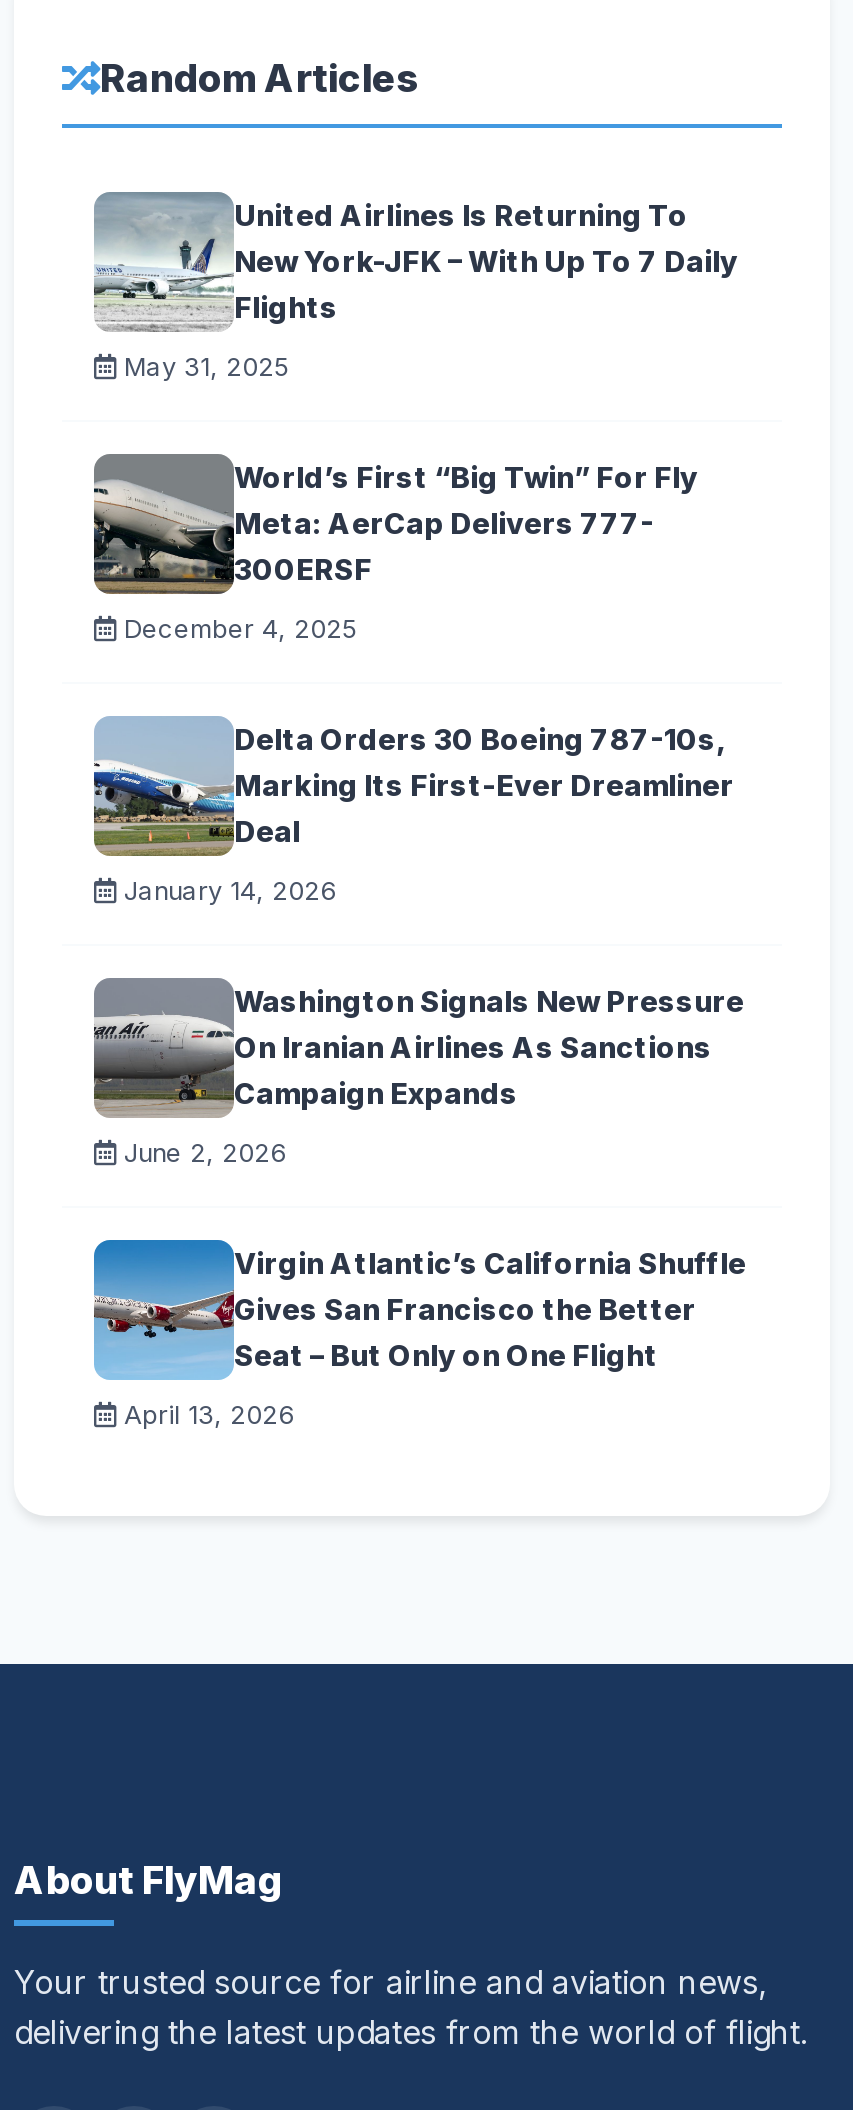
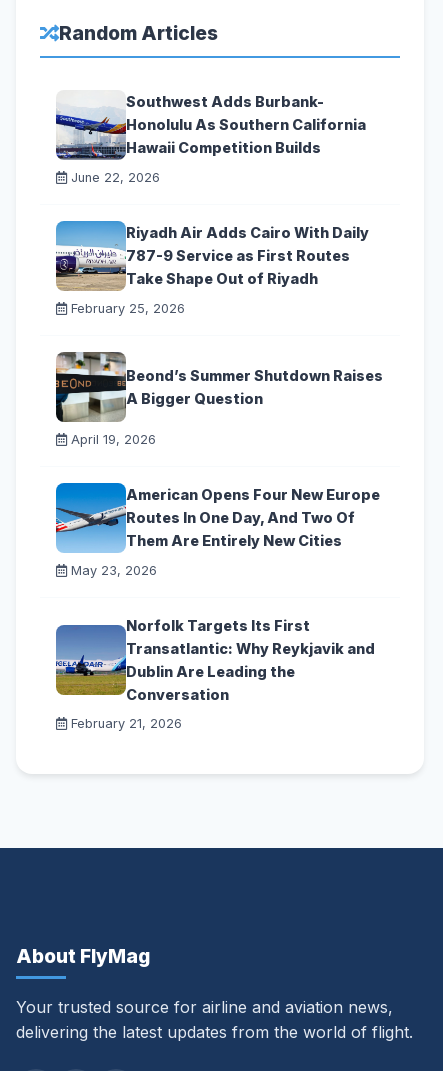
[92,192,738,325] [image] | United Airlines Is Returning To | New York-JFK – With Up To 7 Daily | Flights -> [55,93,366,159] [image] | Southwest Adds Burbank- | Honolulu As Southern California | Hawaii Competition Builds
[116,352,290,382] May 31, 2025 -> [67,170,160,185] June 22, 2026
[94,454,698,587] [image] | World’s First “Big Twin” For Fly | Meta: AerCap Delivers 777- | 300ERSF -> [56,221,369,291] [image] | Riyadh Air Adds Cairo With Daily | 787-9 Service as First Routes | Take Shape Out of Riyadh
[116,614,358,644] December 4, 2025 -> [67,301,185,316] February 25, 2026
[92,718,734,849] [image] | Delta Orders 30 Boeing 787-10s, | Marking Its First-Ever Dreamliner | Deal -> [55,352,383,422] [image] | Beond’s Summer Shutdown Raises | A Bigger Question
[116,876,336,906] January 14, 2026 -> [67,432,156,447] April 19, 2026
[94,976,744,1111] [image] | Washington Signals New Pressure | On Iranian Airlines As Sanctions | Campaign Expands -> [55,482,380,553] [image] | American Opens Four New Europe | Routes In One Day, And Two Of | Them Are Entirely New Cities
[116,1138,286,1168] June 2, 2026 -> [67,563,157,578] May 23, 2026
[92,1238,746,1382] [image] | Virgin Atlantic’s California Shuffle | Gives San Francisco the Better | Seat – But Only on One Flight -> [55,617,375,703] [image] | Norfolk Targets Its First | Transatlantic: Why Reykjavik and | Dublin Are Leading the | Conversation
[116,1400,294,1430] April 13, 2026 -> [67,716,182,731] February 21, 2026

